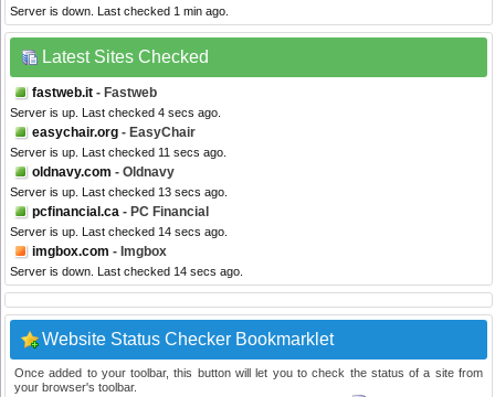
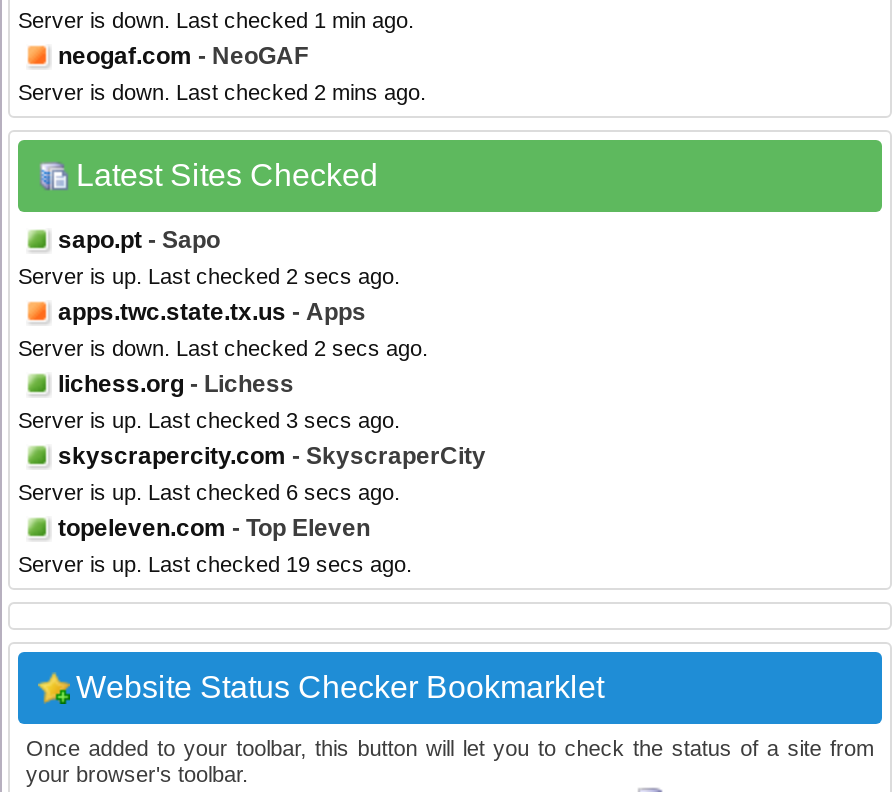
none -> [18,42,426,104] neogaf.com - NeoGAF | Server is down. Last checked 2 mins ago.
[10,85,243,278] fastweb.it - Fastweb | Server is up. Last checked 4 secs ago. | easychair.org - EasyChair | Server is up. Last checked 11 secs ago. | oldnavy.com - Oldnavy | Server is up. Last checked 13 secs ago. | pcfinancial.ca - PC Financial | Server is up. Last checked 14 secs ago. | imgbox.com - Imgbox | Server is down. Last checked 14 secs ago. -> [18,226,486,576] sapo.pt - Sapo | Server is up. Last checked 2 secs ago. | apps.twc.state.tx.us - Apps | Server is down. Last checked 2 secs ago. | lichess.org - Lichess | Server is up. Last checked 3 secs ago. | skyscrapercity.com - SkyscraperCity | Server is up. Last checked 6 secs ago. | topeleven.com - Top Eleven | Server is up. Last checked 19 secs ago.

